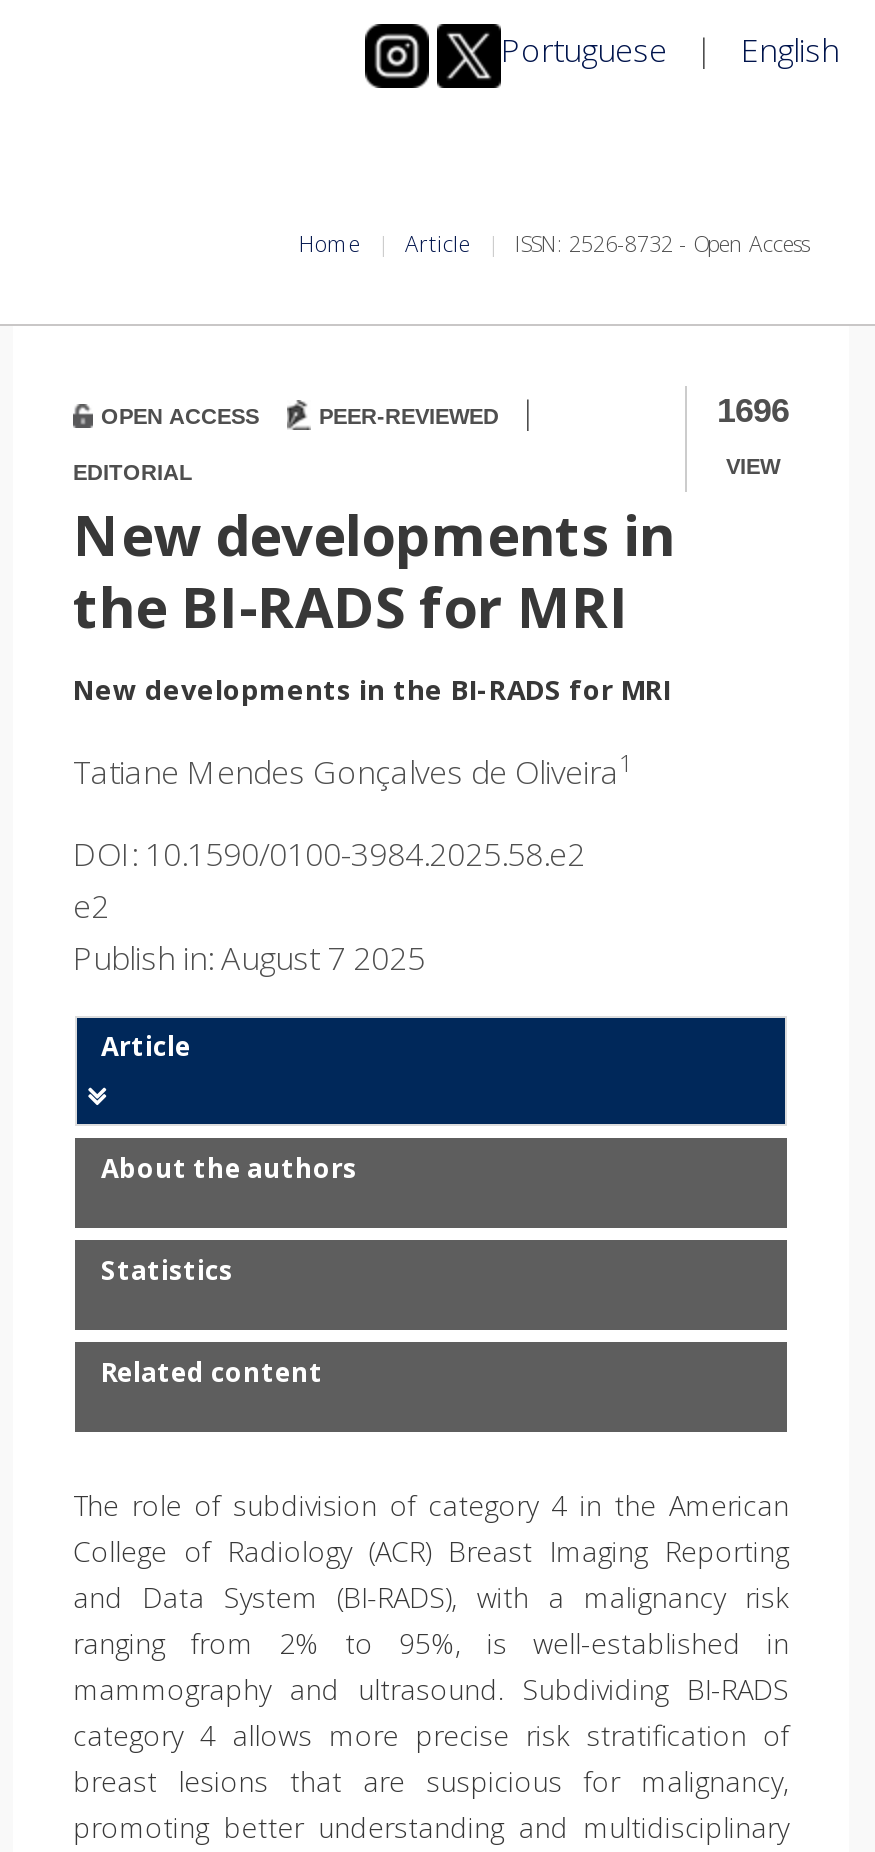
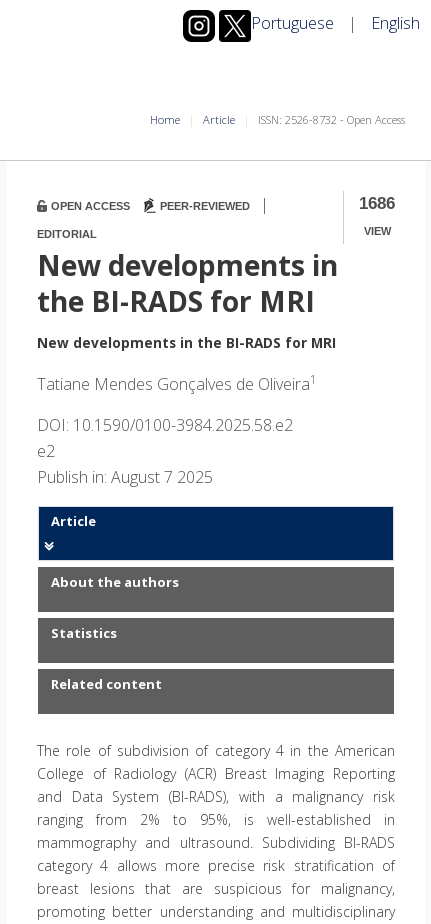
[717,392,789,430] 1696 -> [359,194,395,213] 1686

